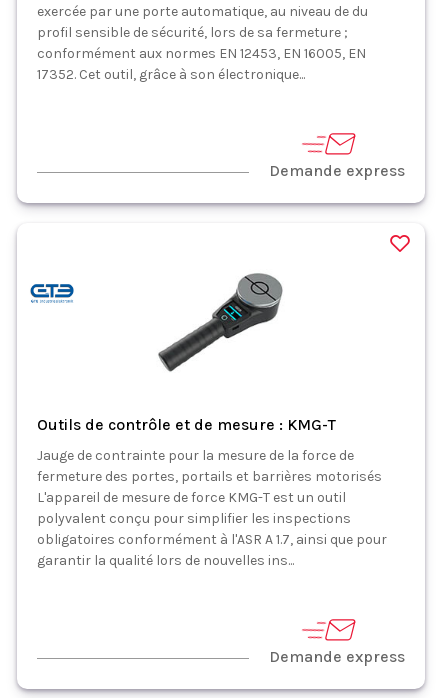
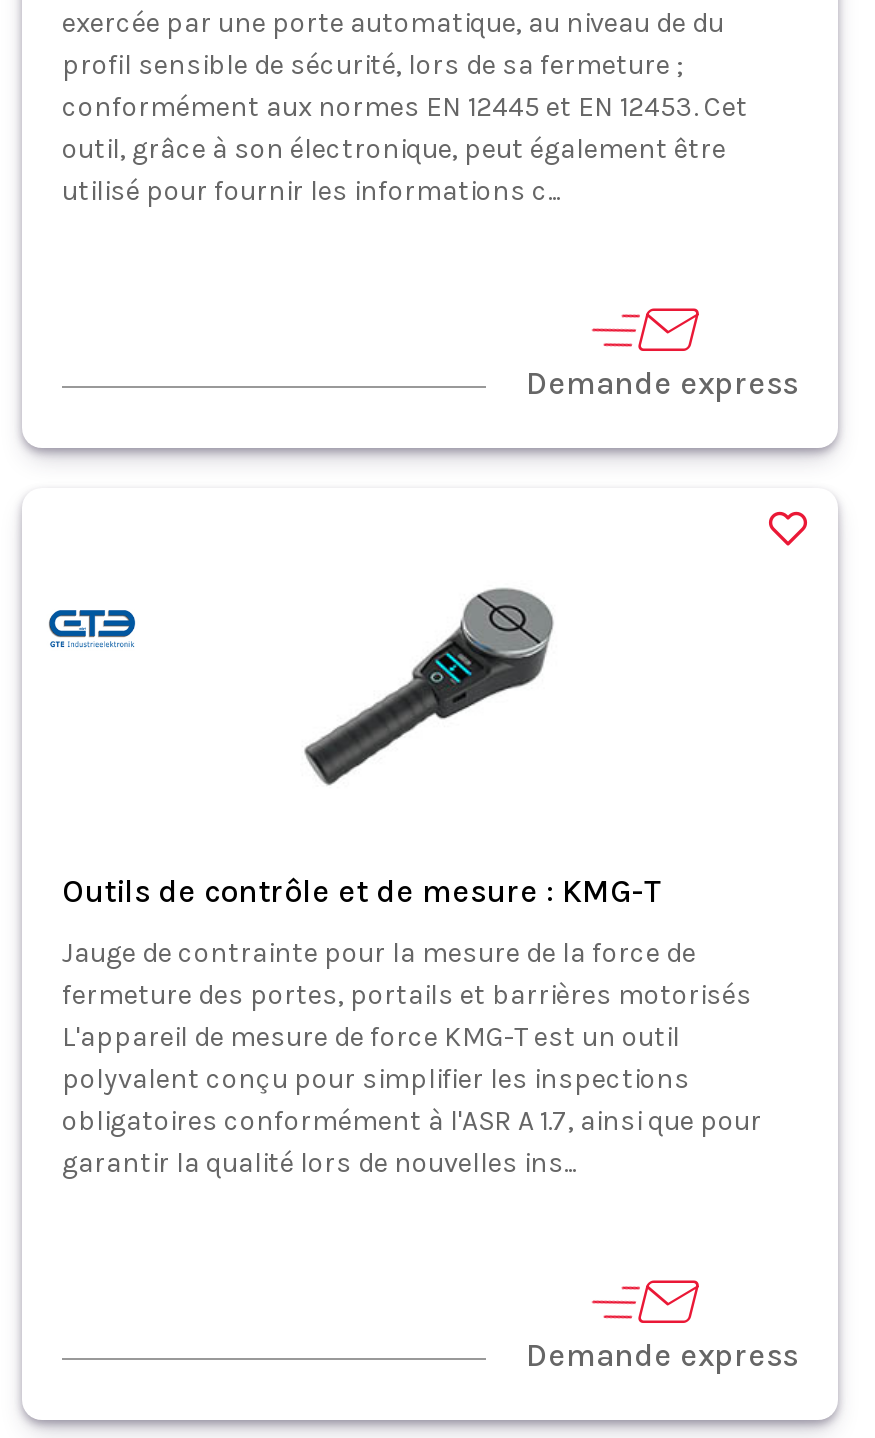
[37,45,366,83] conformément aux normes EN 12453, EN 16005, EN | 17352. Cet outil, grâce à son électronique... -> [62,90,748,208] conformément aux normes EN 12445 et EN 12453. Cet | outil, grâce à son électronique, peut également être | utilisé pour fournir les informations c...

